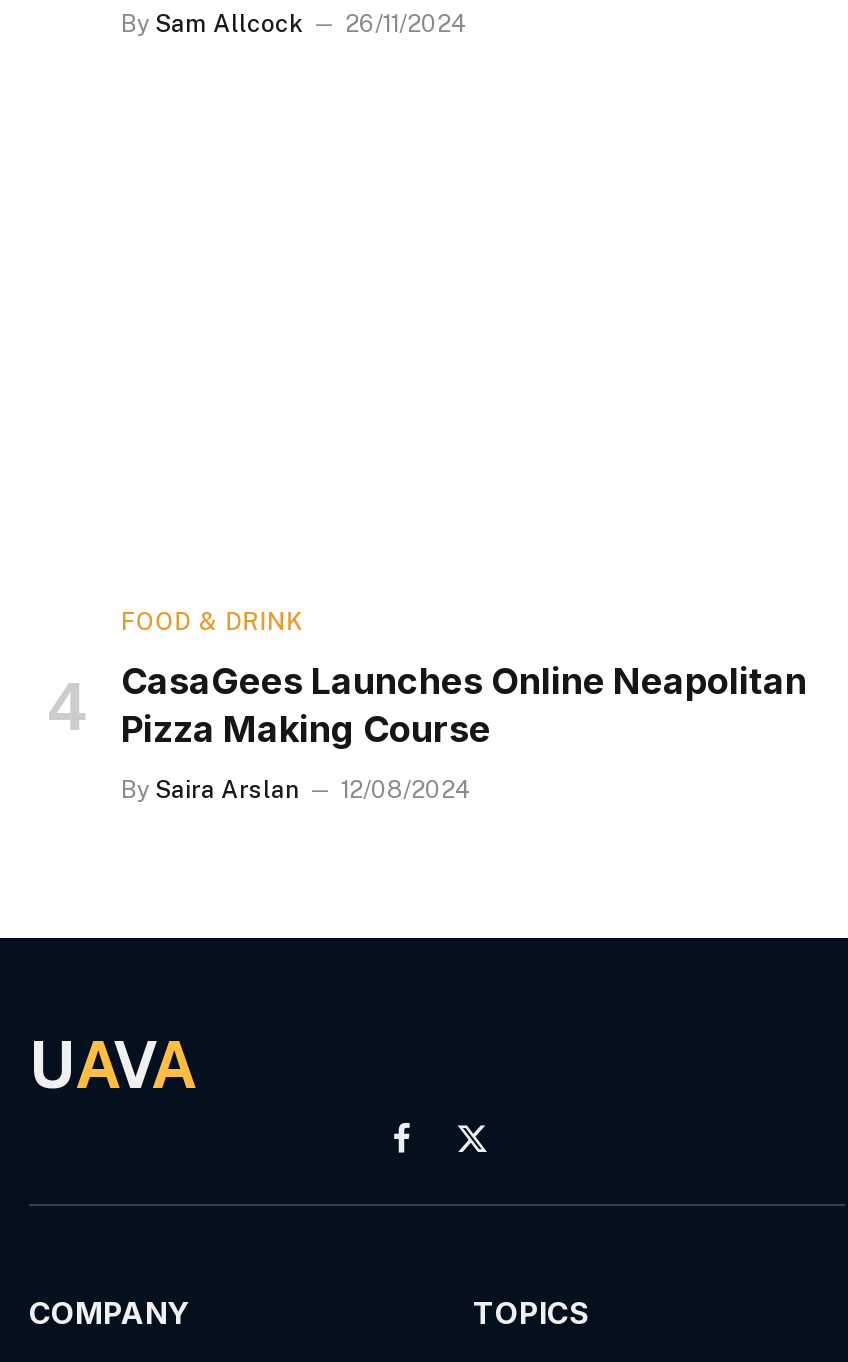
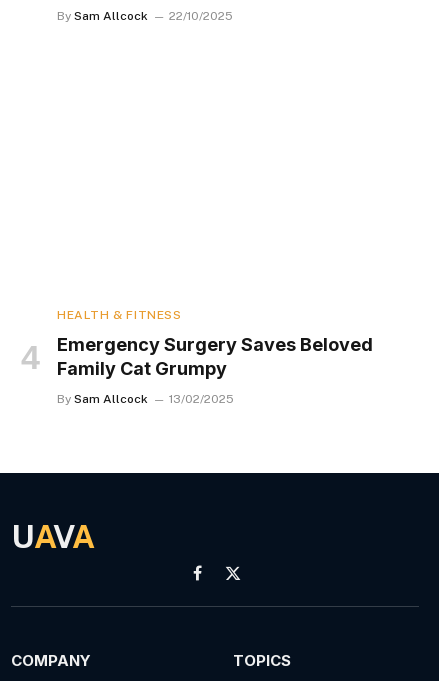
[121,9,467,37] By Sam Allcock 26/11/2024 -> [57,9,233,23] By Sam Allcock 22/10/2025
[121,608,303,636] FOOD & DRINK -> [57,308,182,322] HEALTH & FITNESS
[121,660,807,750] CasaGees Launches Online Neapolitan | Pizza Making Course -> [57,334,373,379] Emergency Surgery Saves Beloved | Family Cat Grumpy
[121,776,471,804] By Saira Arslan | 12/08/2024 -> [57,392,234,406] By Sam Allcock | 13/02/2025

